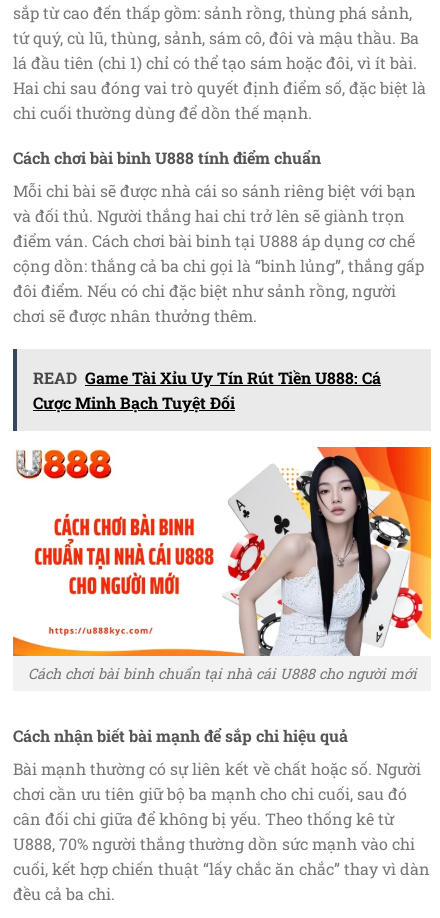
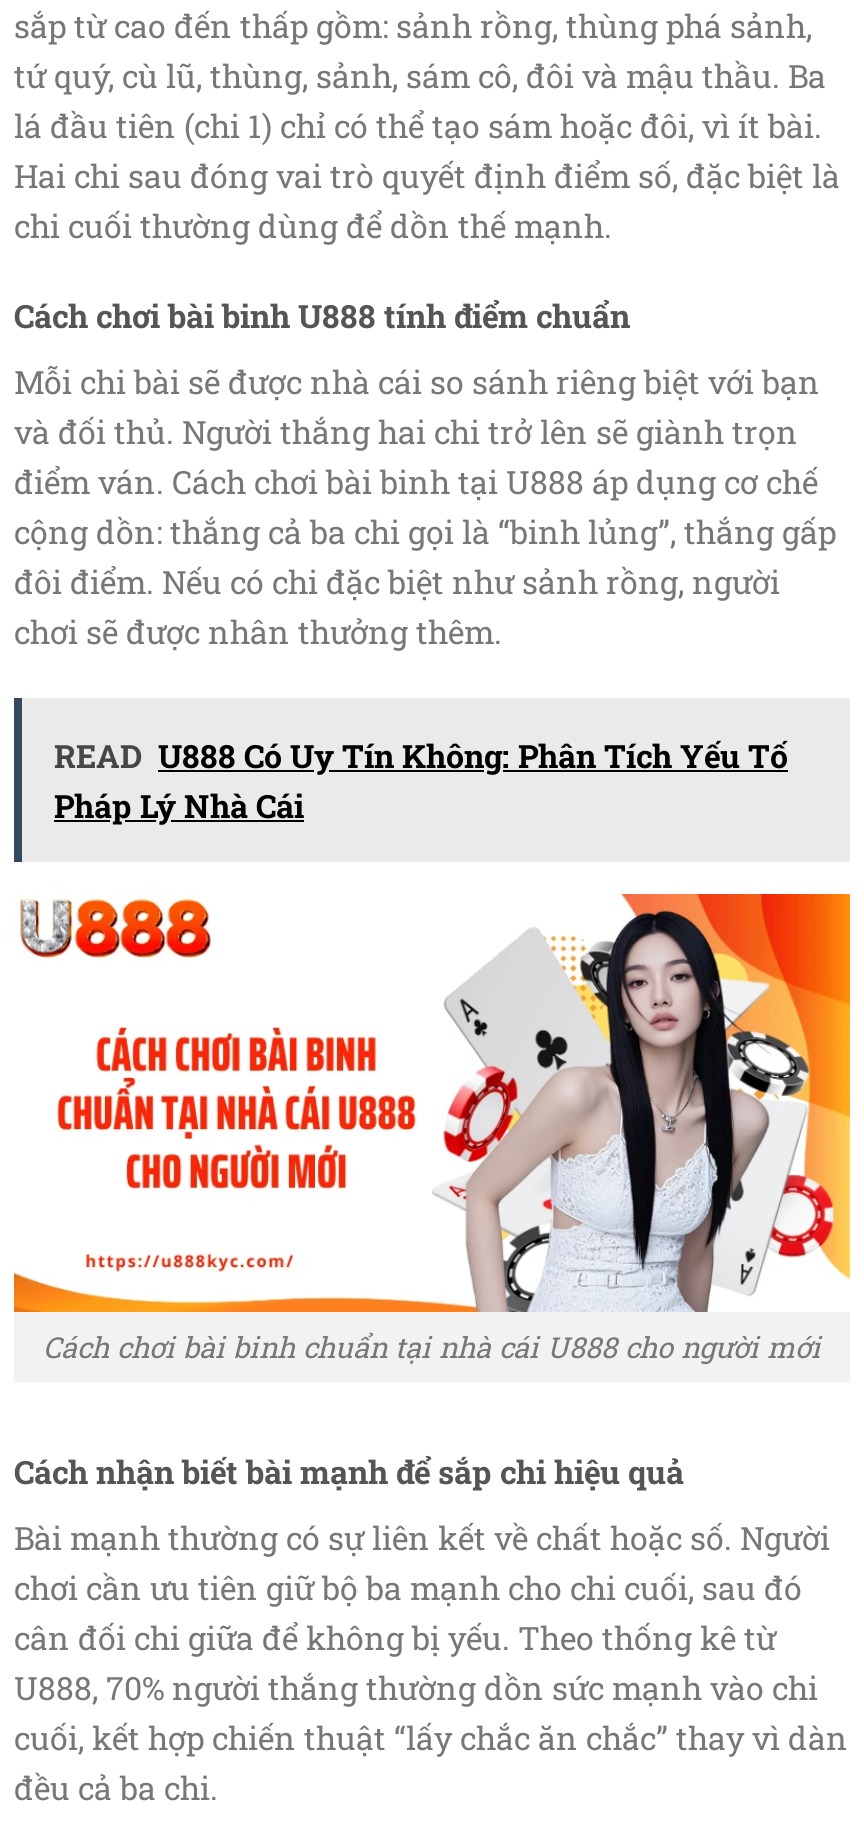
[33,367,381,413] READ Game Tài Xỉu Uy Tín Rút Tiền U888: Cá | Cược Minh Bạch Tuyệt Đối -> [54,734,788,826] READ U888 Có Uy Tín Không: Phân Tích Yếu Tố | Pháp Lý Nhà Cái

